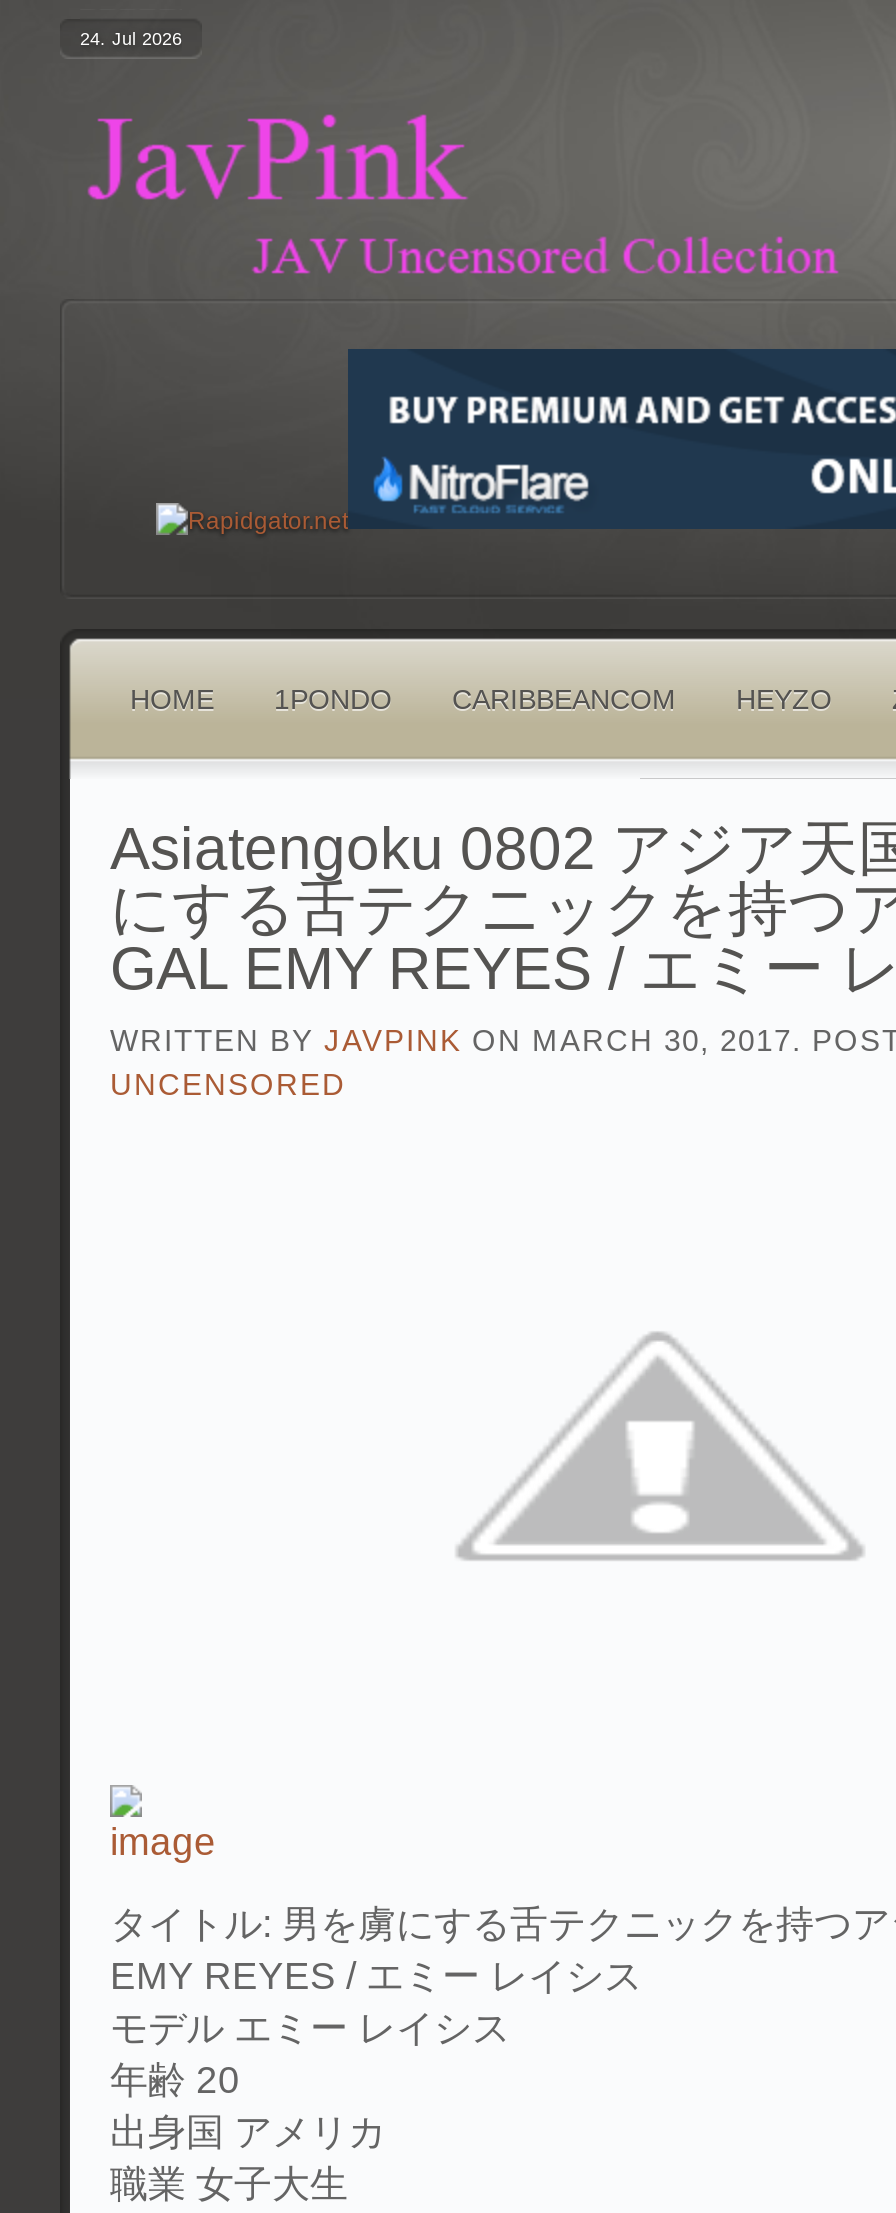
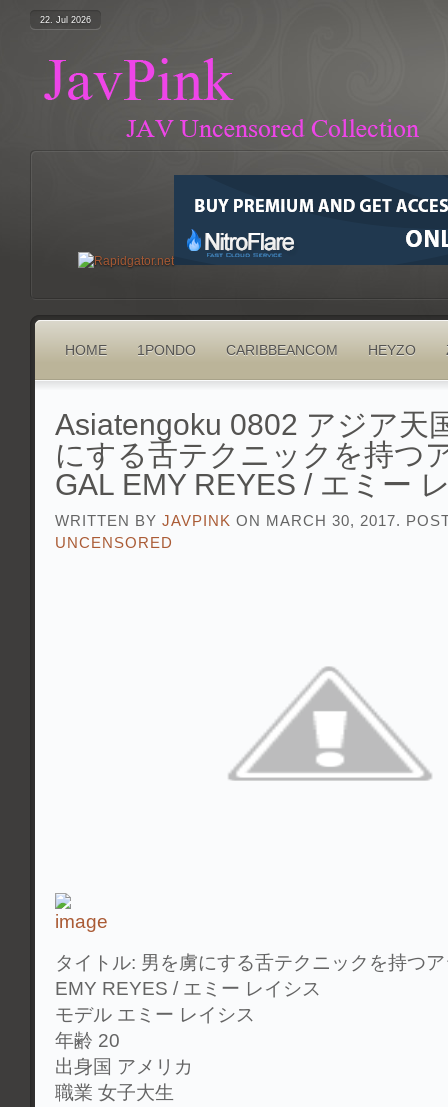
[80,29,182,49] 24. Jul 2026 -> [40,15,91,25] 22. Jul 2026

